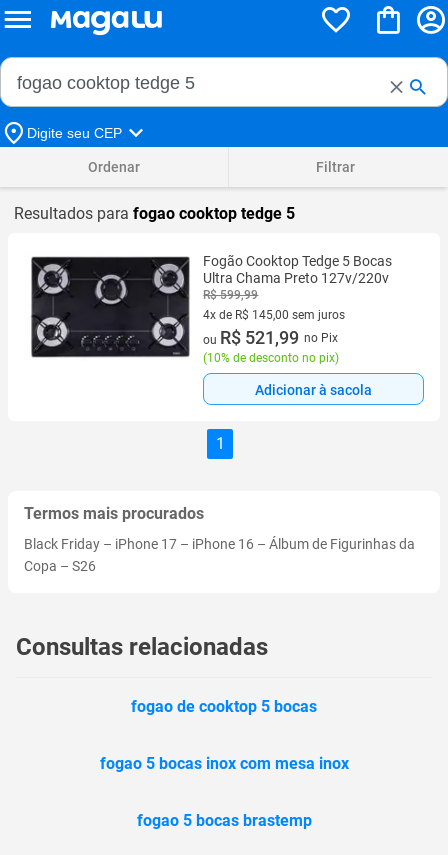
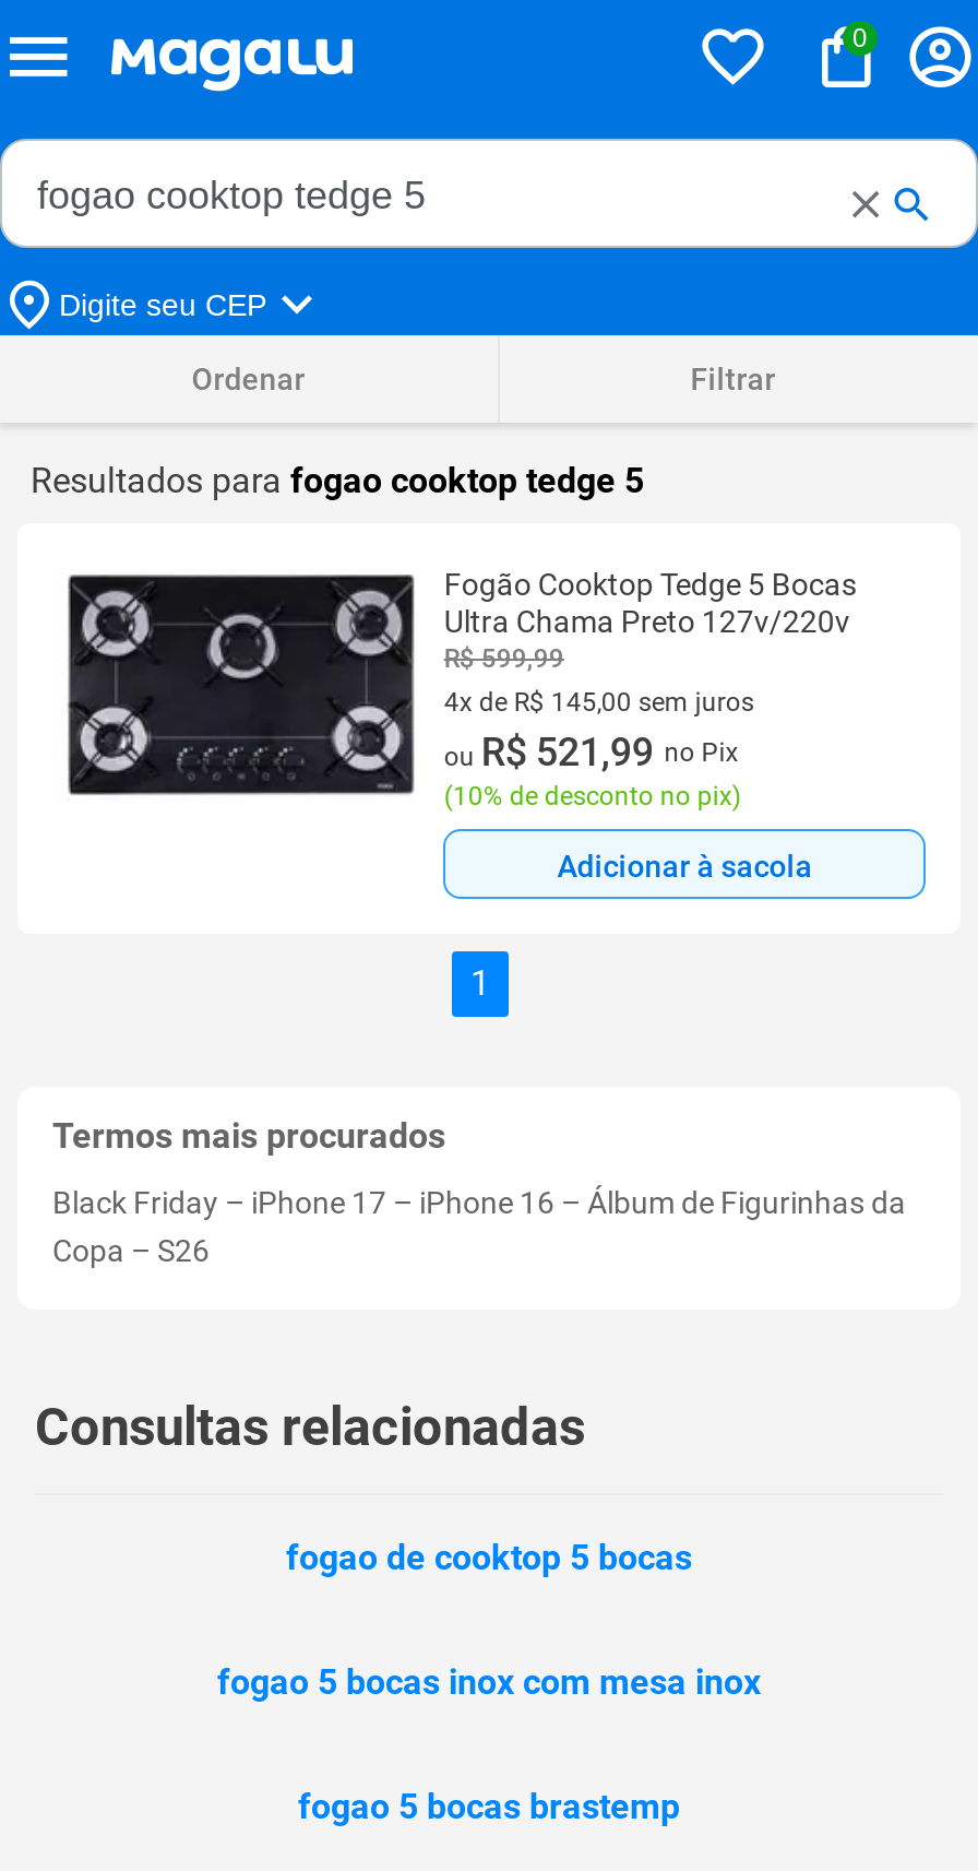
none -> [852,23,868,54] 0

